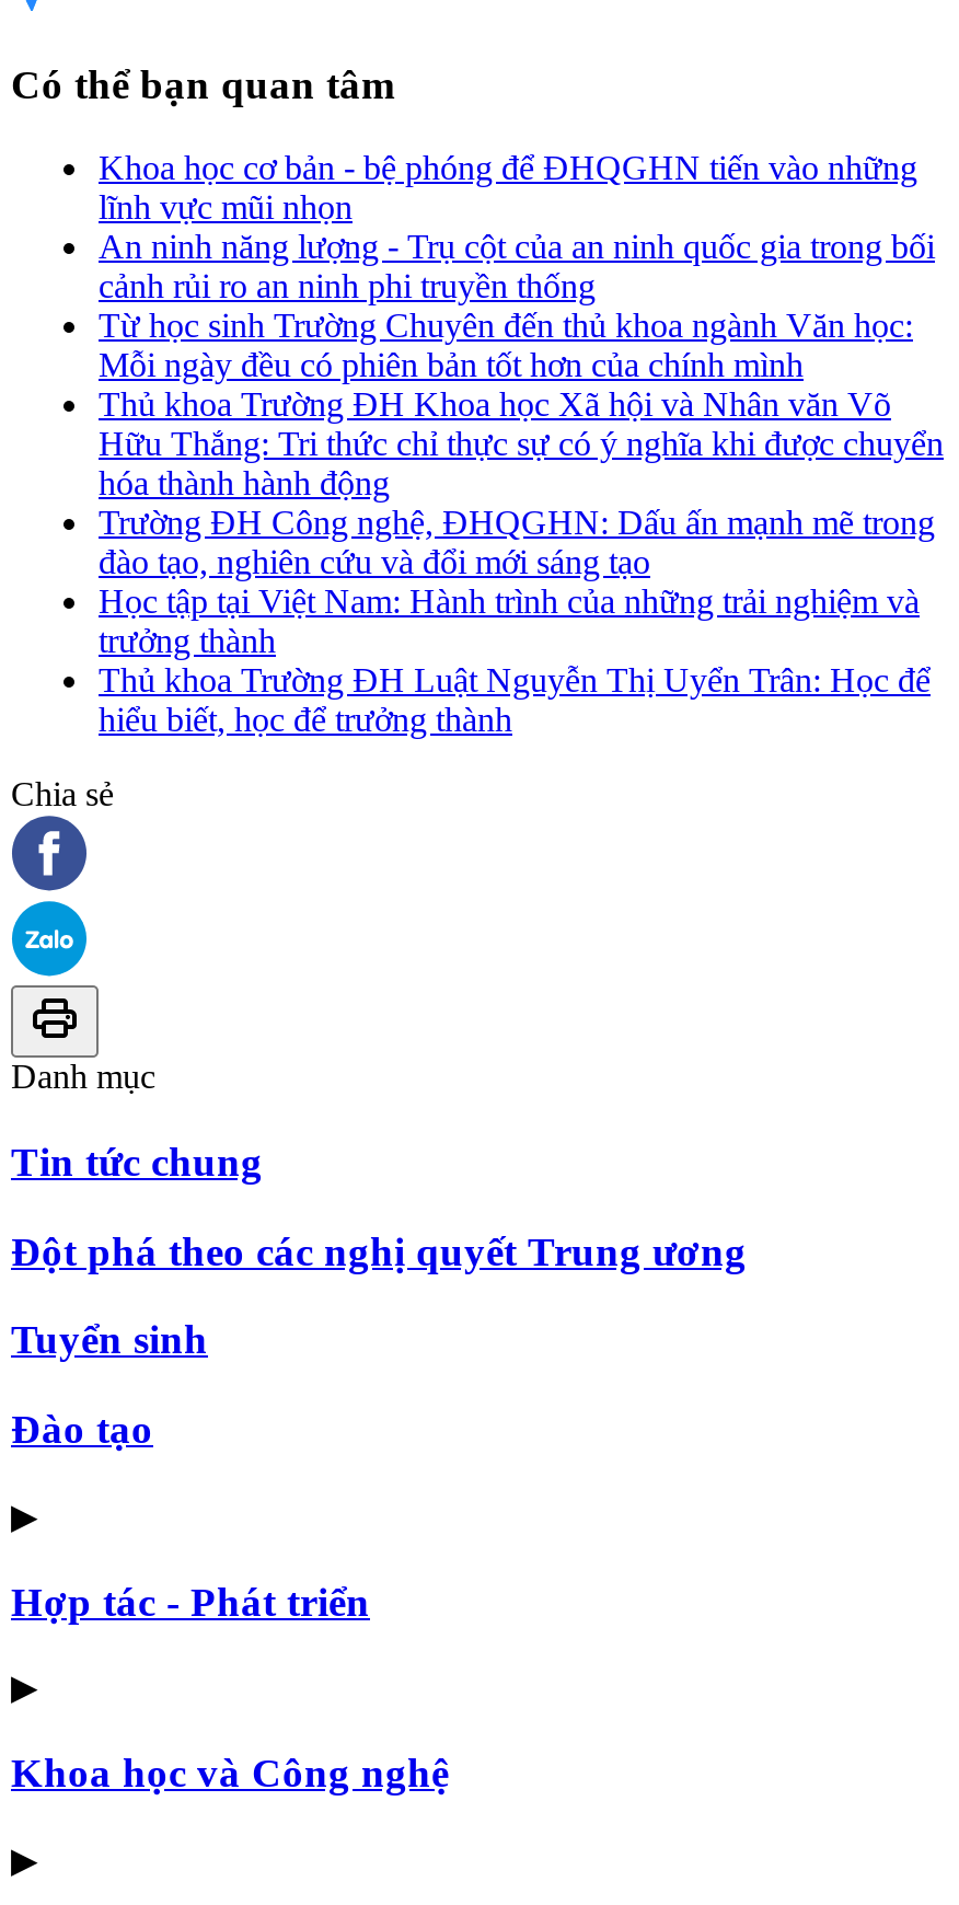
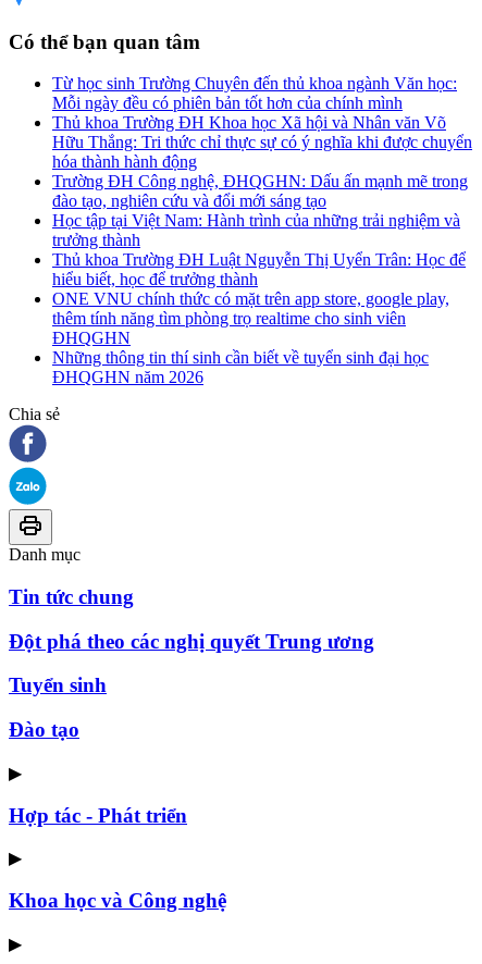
[99,149,935,305] Khoa học cơ bản - bệ phóng để ĐHQGHN tiến vào những | lĩnh vực mũi nhọn | An ninh năng lượng - Trụ cột của an ninh quốc gia trong bối | cảnh rủi ro an ninh phi truyền thống -> none
moved [99,307,944,738] -> [52,74,472,289]: Từ học sinh Trường Chuyên đến thủ khoa ngành Văn học: | Mỗi ngày đều có phiên bản tốt hơn của chính mình | Thủ khoa Trường ĐH Khoa học Xã hội và Nhân văn Võ | ... | Thủ khoa Trường ĐH Luật Nguyễn Thị Uyển Trân: Học để | hiểu biết, học để trưởng thành
none -> [52,290,449,386] ONE VNU chính thức có mặt trên app store, google play, | thêm tính năng tìm phòng trọ realtime cho sinh viên | ĐHQGHN | Những thông tin thí sinh cần biết về tuyển sinh đại học | ĐHQGHN năm 2026

